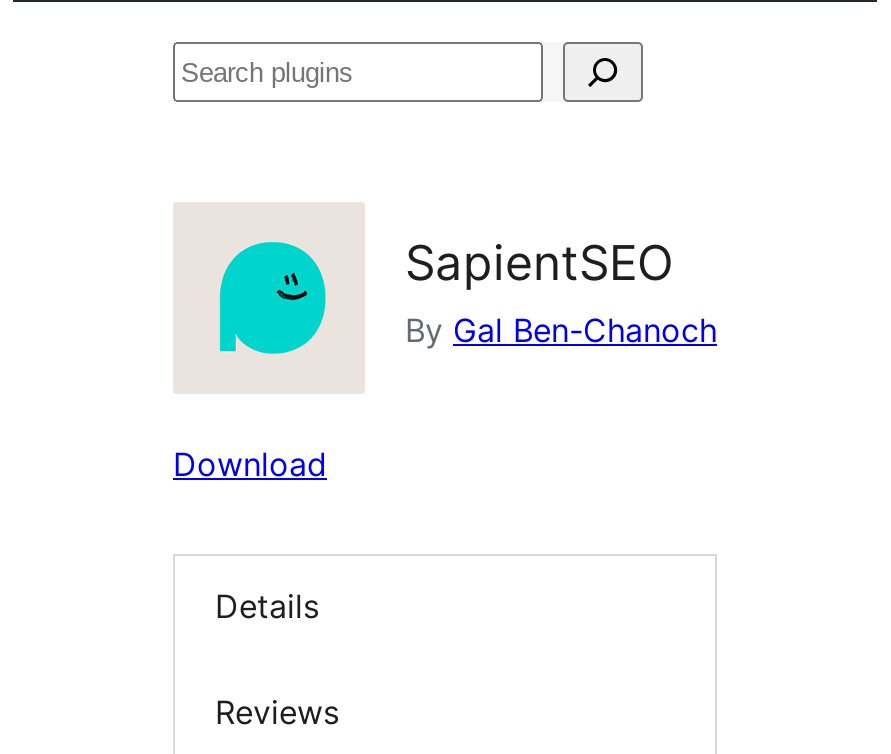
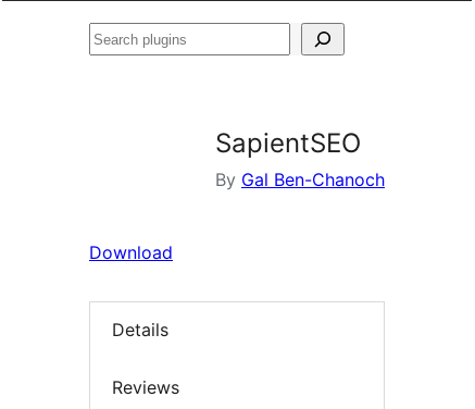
[173,202,365,394] [image] -> none

